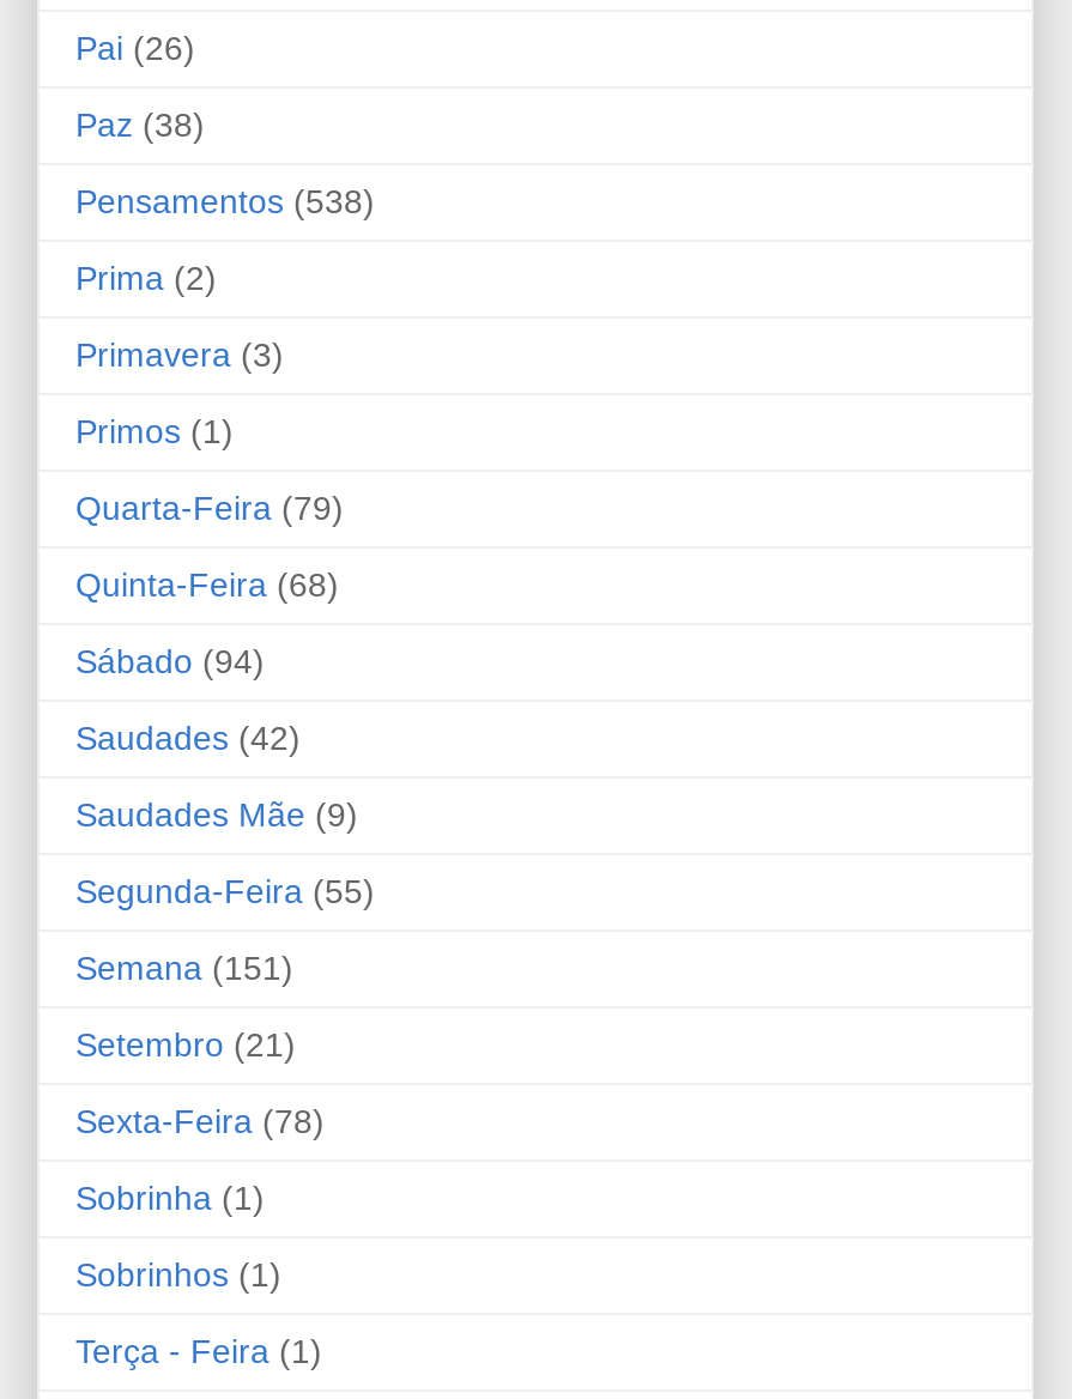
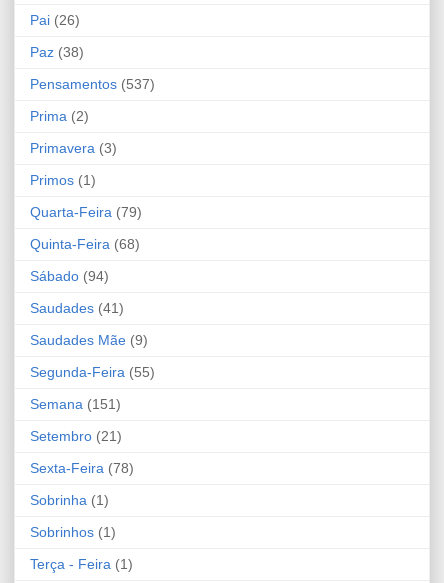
[75,182,375,220] Pensamentos (538) -> [30,76,155,92] Pensamentos (537)
[75,719,301,757] Saudades (42) -> [30,300,124,316] Saudades (41)

